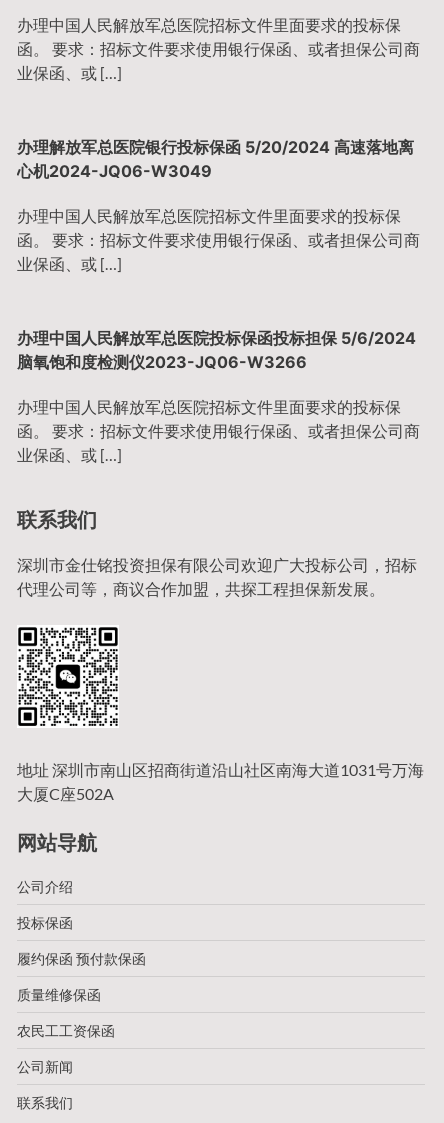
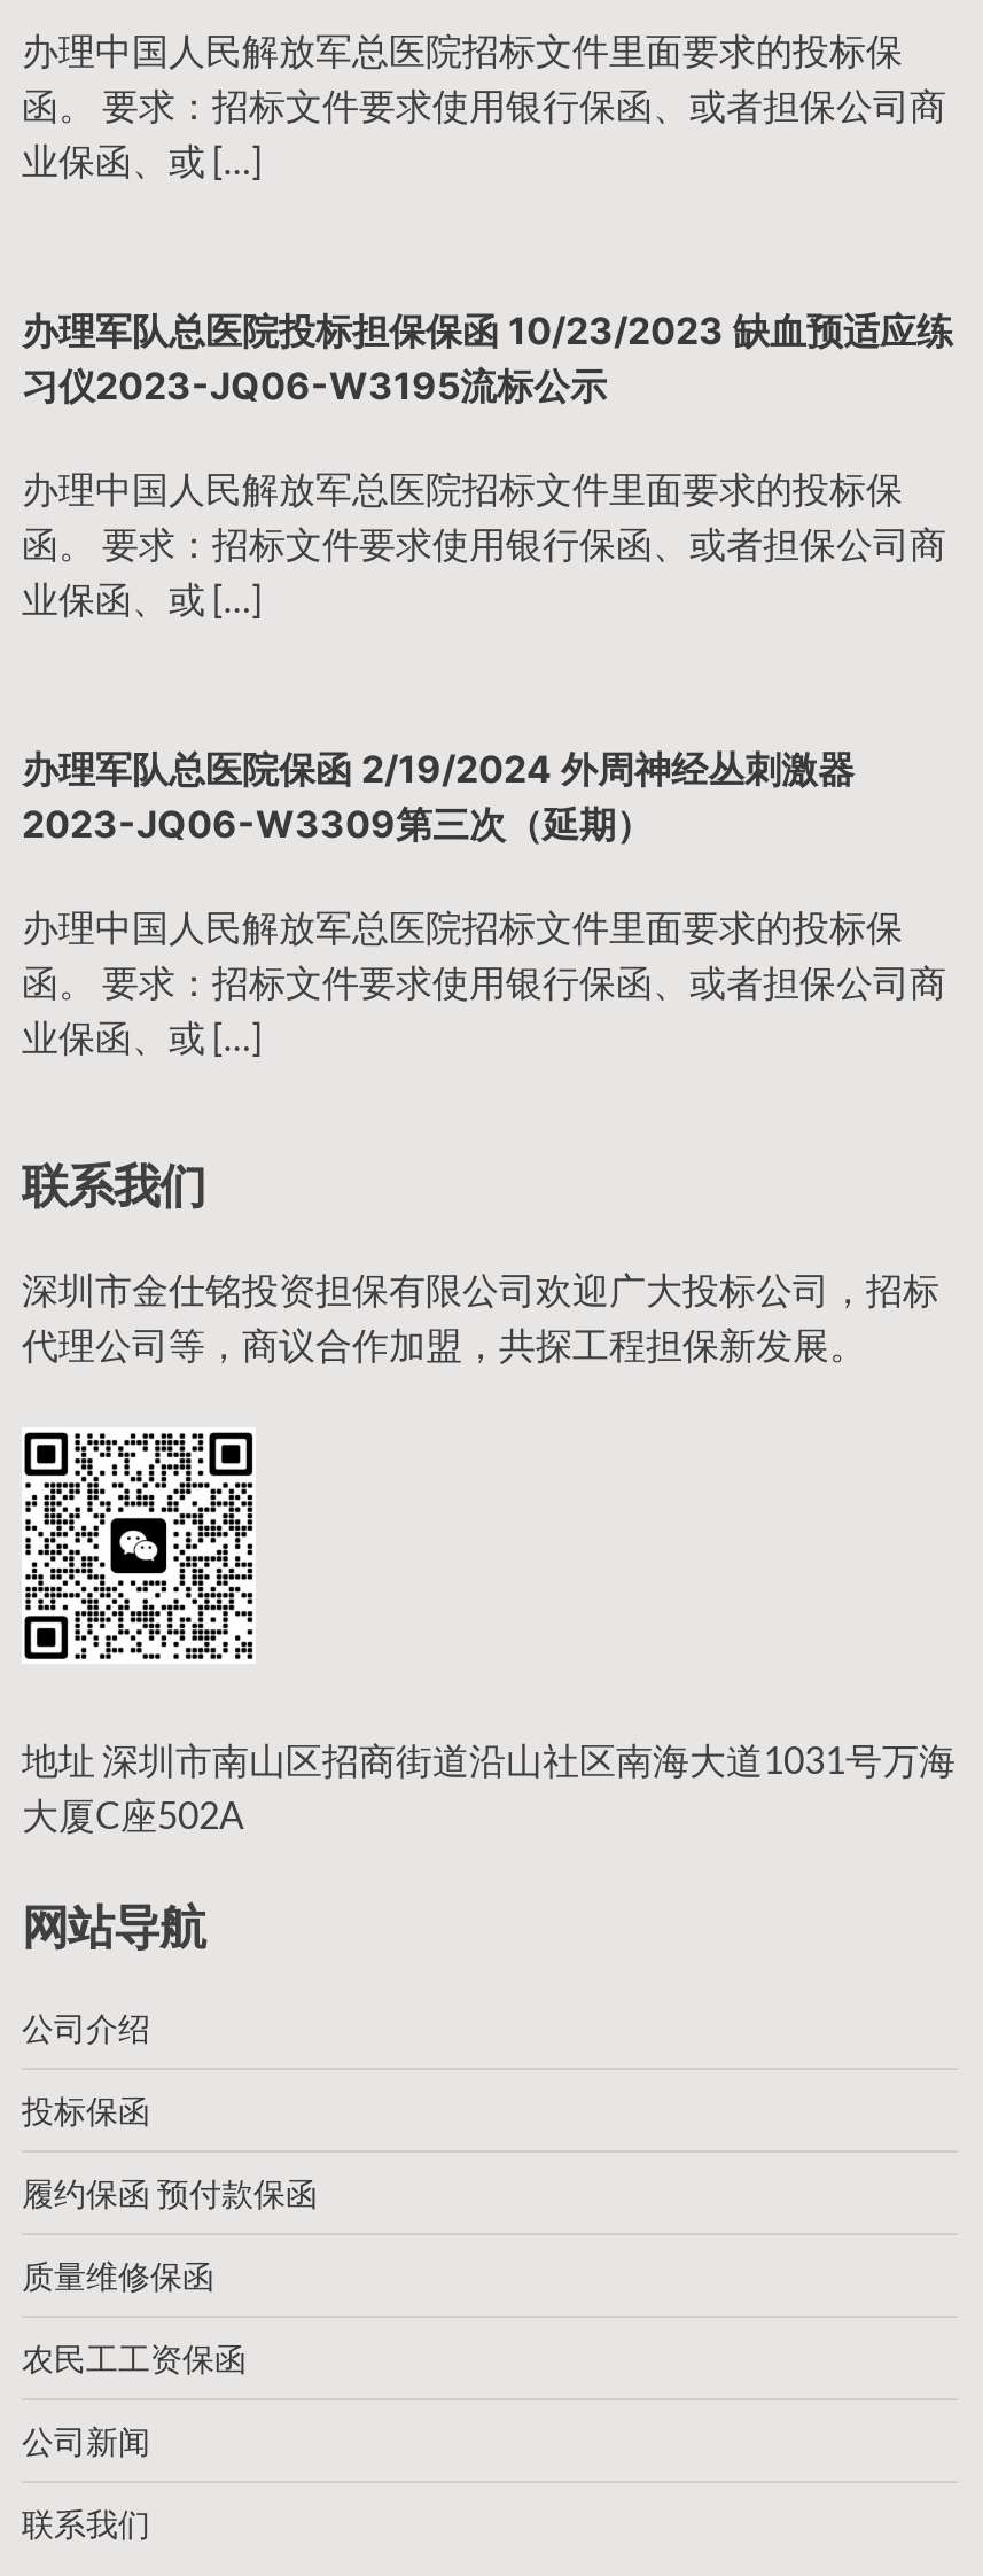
[17,137,414,181] 办理解放军总医院银行投标保函 5/20/2024 高速落地离 | 心机2024-JQ06-W3049 -> [22,307,953,408] 办理军队总医院投标担保保函 10/23/2023 缺血预适应练 | 习仪2023-JQ06-W3195流标公示
[17,328,416,372] 办理中国人民解放军总医院投标保函投标担保 5/6/2024 | 脑氧饱和度检测仪2023-JQ06-W3266 -> [22,745,855,846] 办理军队总医院保函 2/19/2024 外周神经丛刺激器 | 2023-JQ06-W3309第三次（延期）

